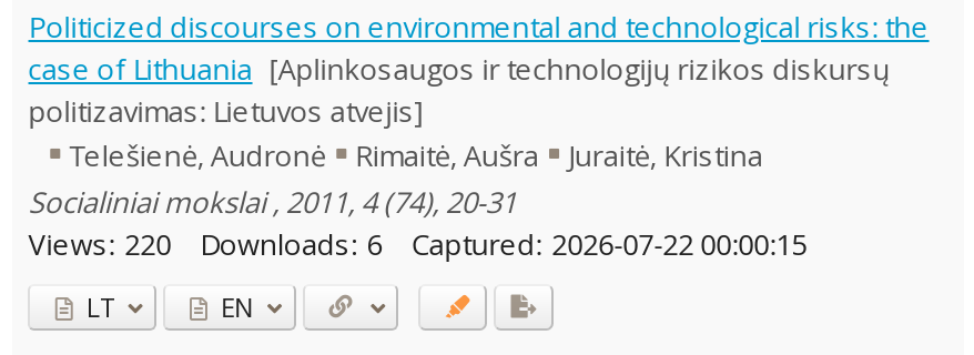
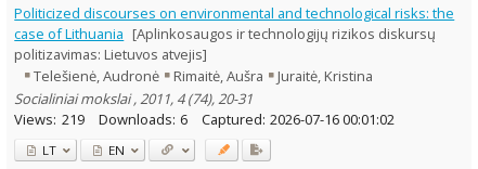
[28,223,172,263] Views: 220 -> [14,109,84,128] Views: 219
[411,223,807,263] Captured: 2026-07-22 00:00:15 -> [201,109,395,128] Captured: 2026-07-16 00:01:02

